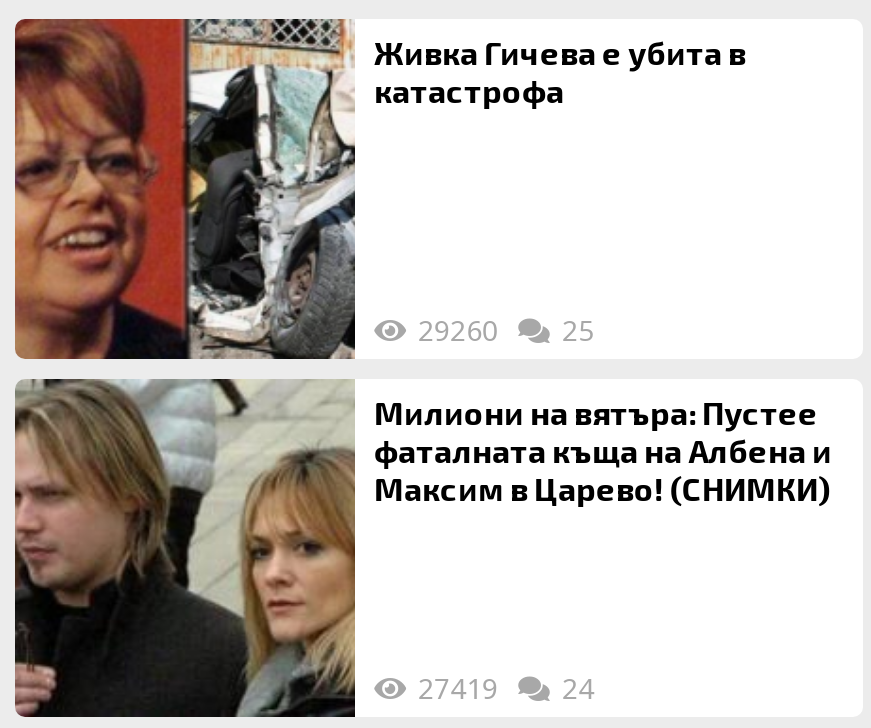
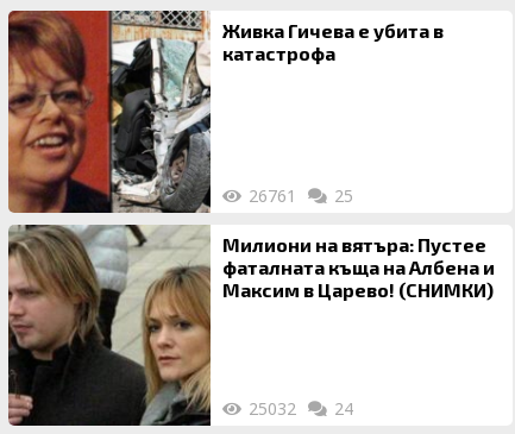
[410,310,594,348] 29260 25 -> [243,184,353,206] 26761 25
[410,669,594,707] 27419 24 -> [243,397,353,420] 25032 24

